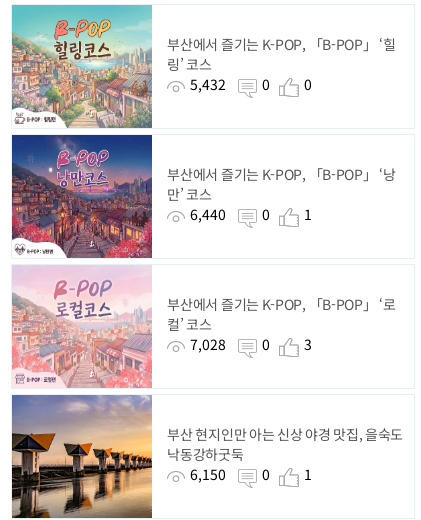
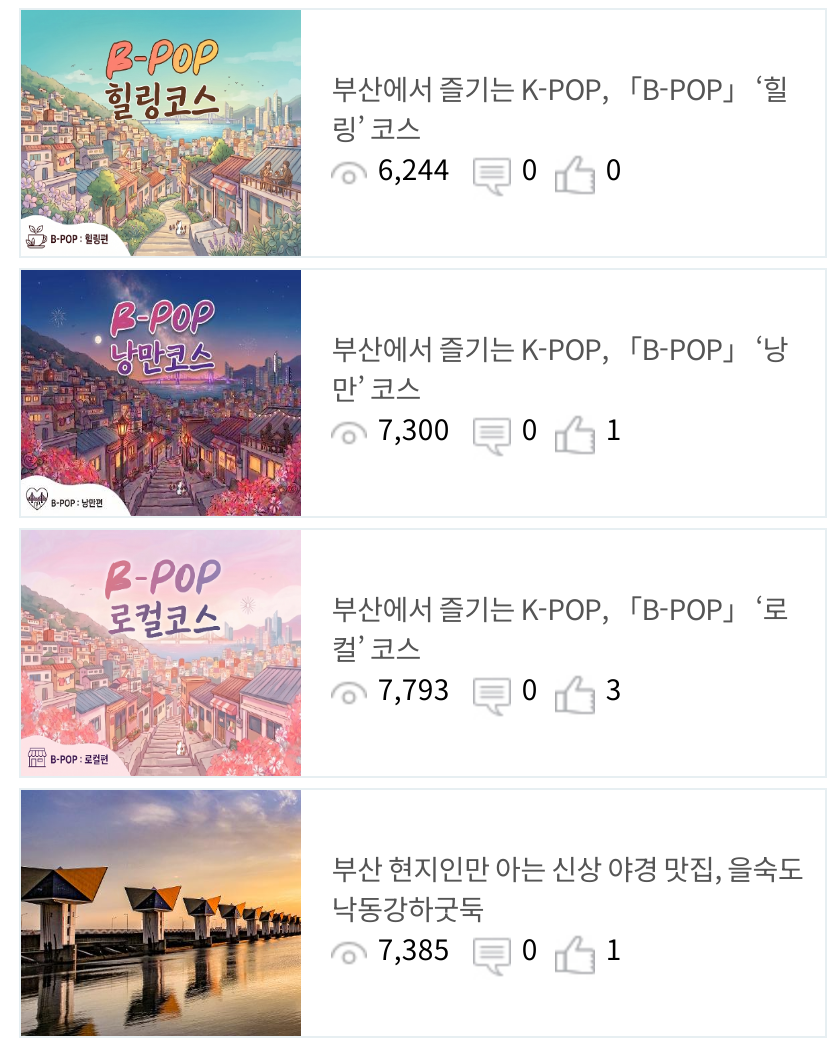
[190,73,312,93] 5,432 0 0 -> [378,147,622,187] 6,244 0 0
[190,203,312,223] 6,440 0 1 -> [378,407,622,447] 7,300 0 1
[190,333,312,353] 7,028 0 3 -> [378,667,622,707] 7,793 0 3
[190,463,312,483] 6,150 0 1 -> [378,927,622,967] 7,385 0 1

